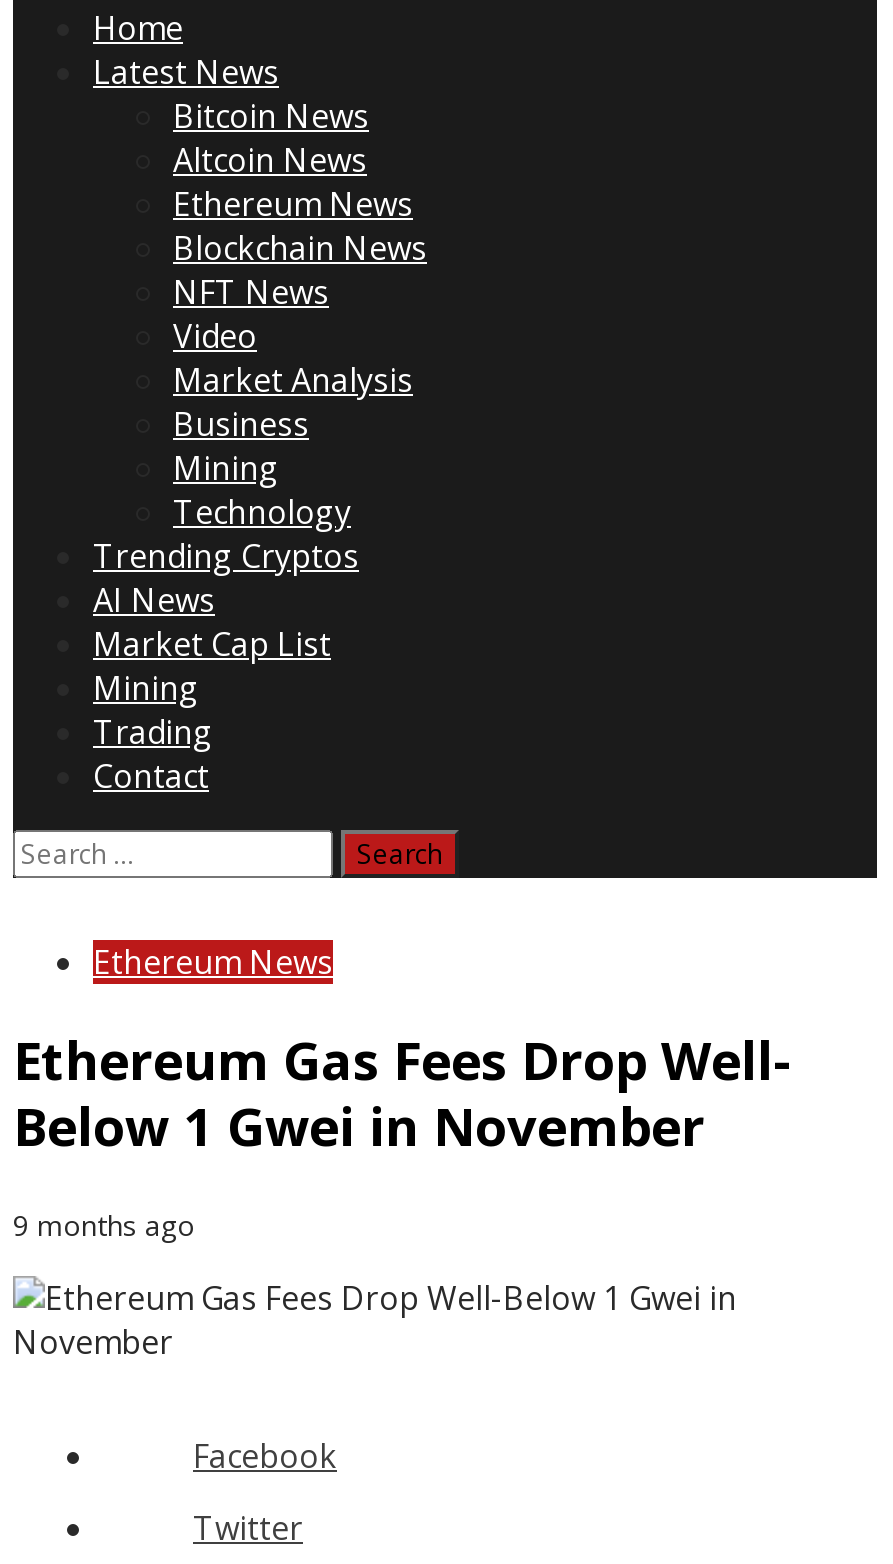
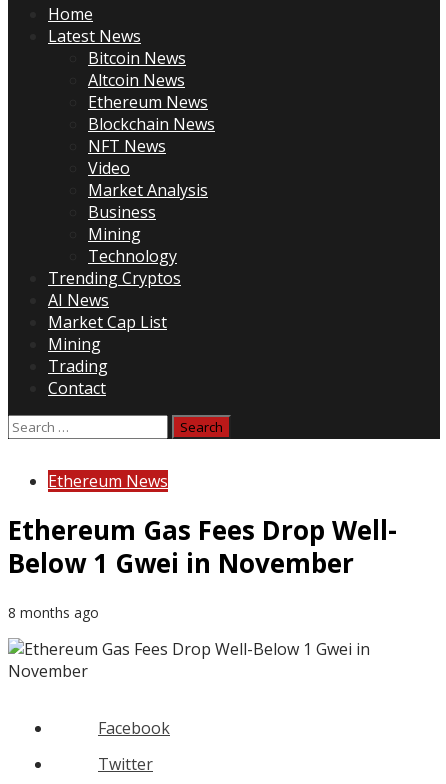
[13,1206,195,1244] 9 months ago -> [8,603,99,622] 8 months ago

